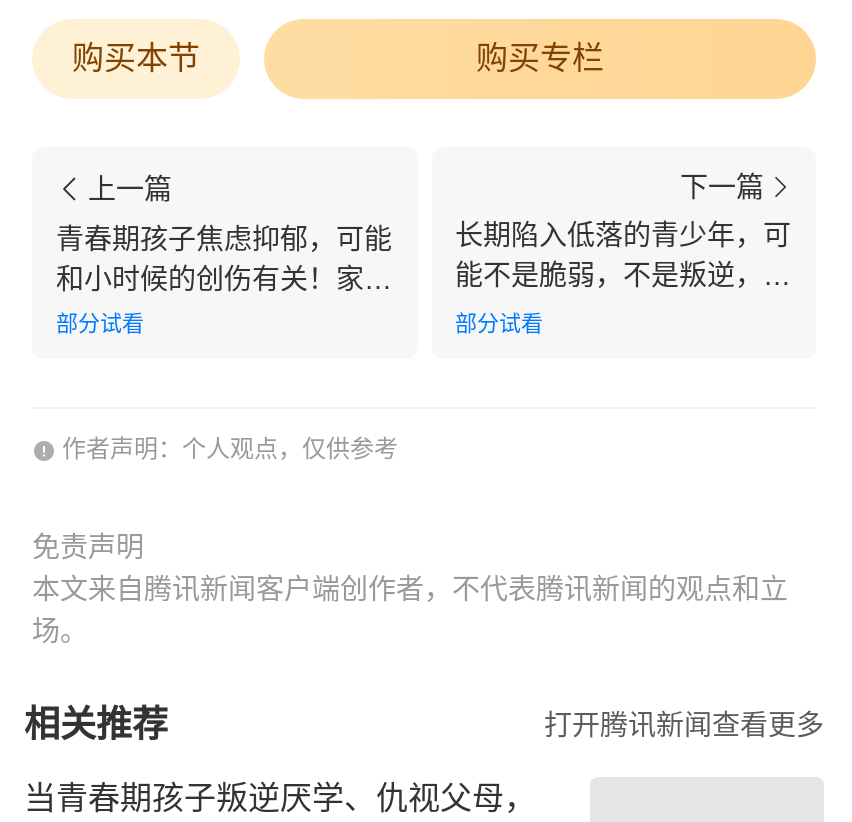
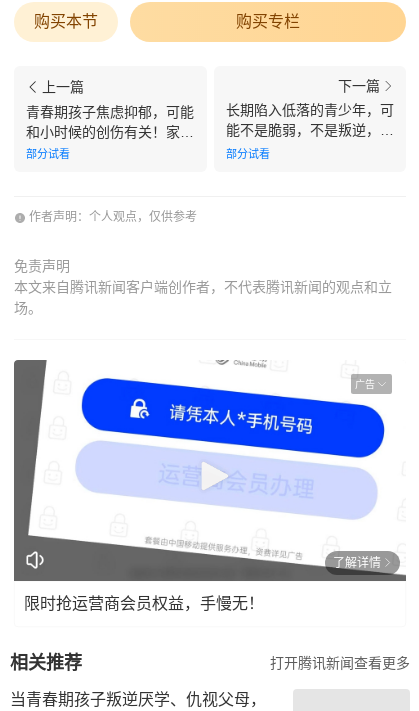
none -> [13,359,406,582] [image] | 广告
none -> [24,555,381,611] 了解详情 | 限时抢运营商会员权益，手慢无！

